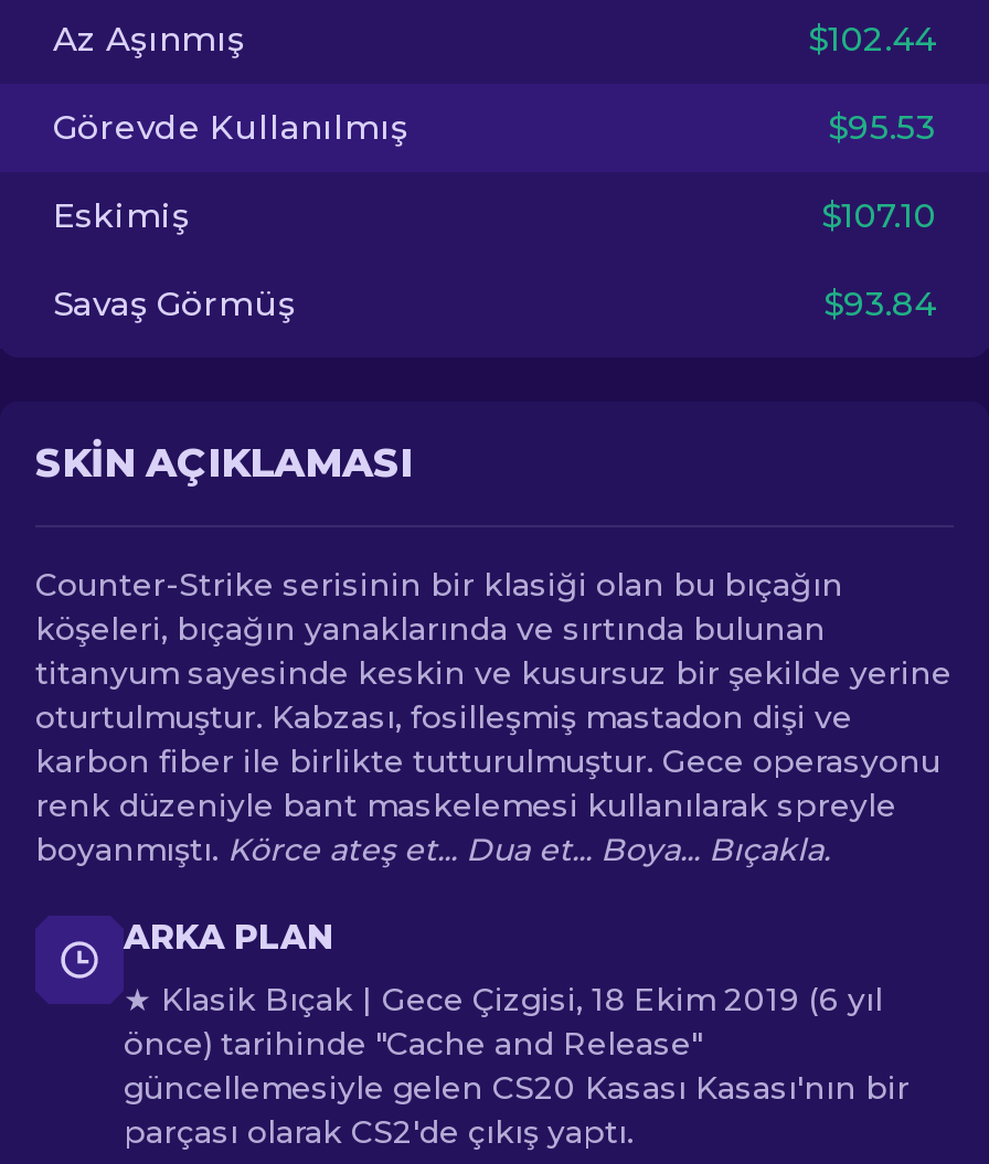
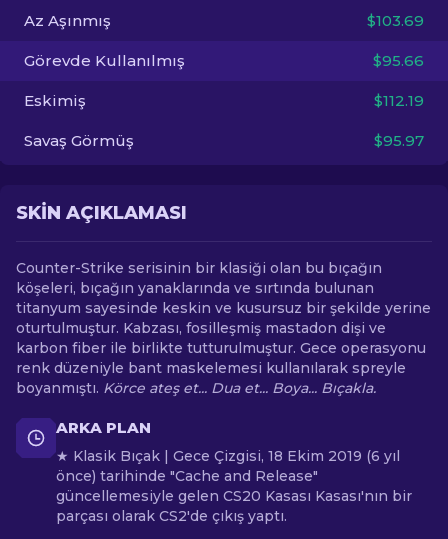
[808,18,936,60] $102.44 -> [367,11,424,30] $103.69
[828,106,936,148] $95.53 -> [373,51,424,70] $95.66
[821,194,936,236] $107.10 -> [374,91,424,110] $112.19
[823,282,936,324] $93.84 -> [374,131,424,150] $95.97

